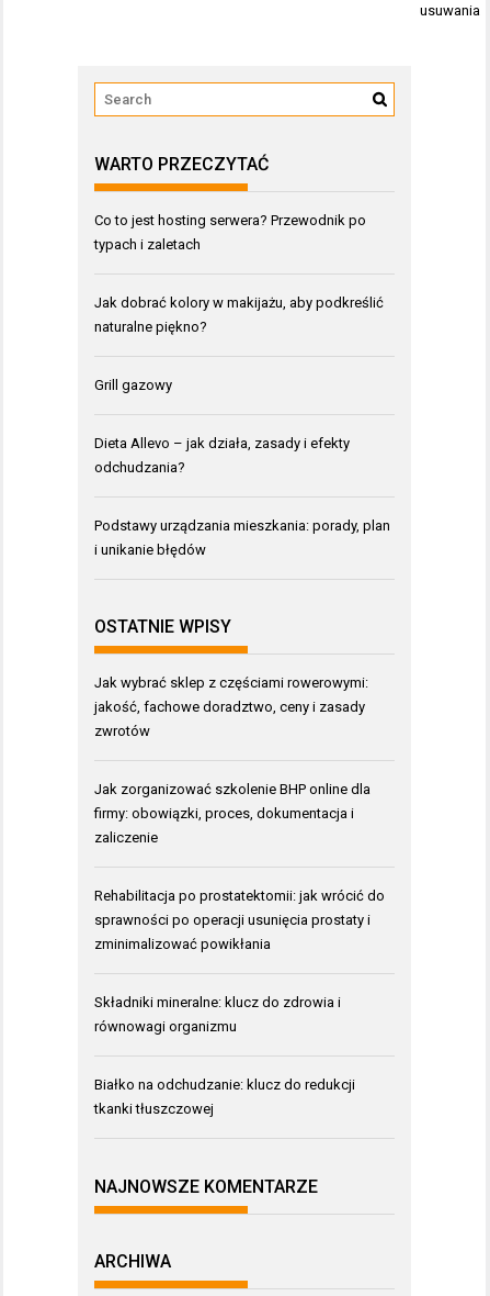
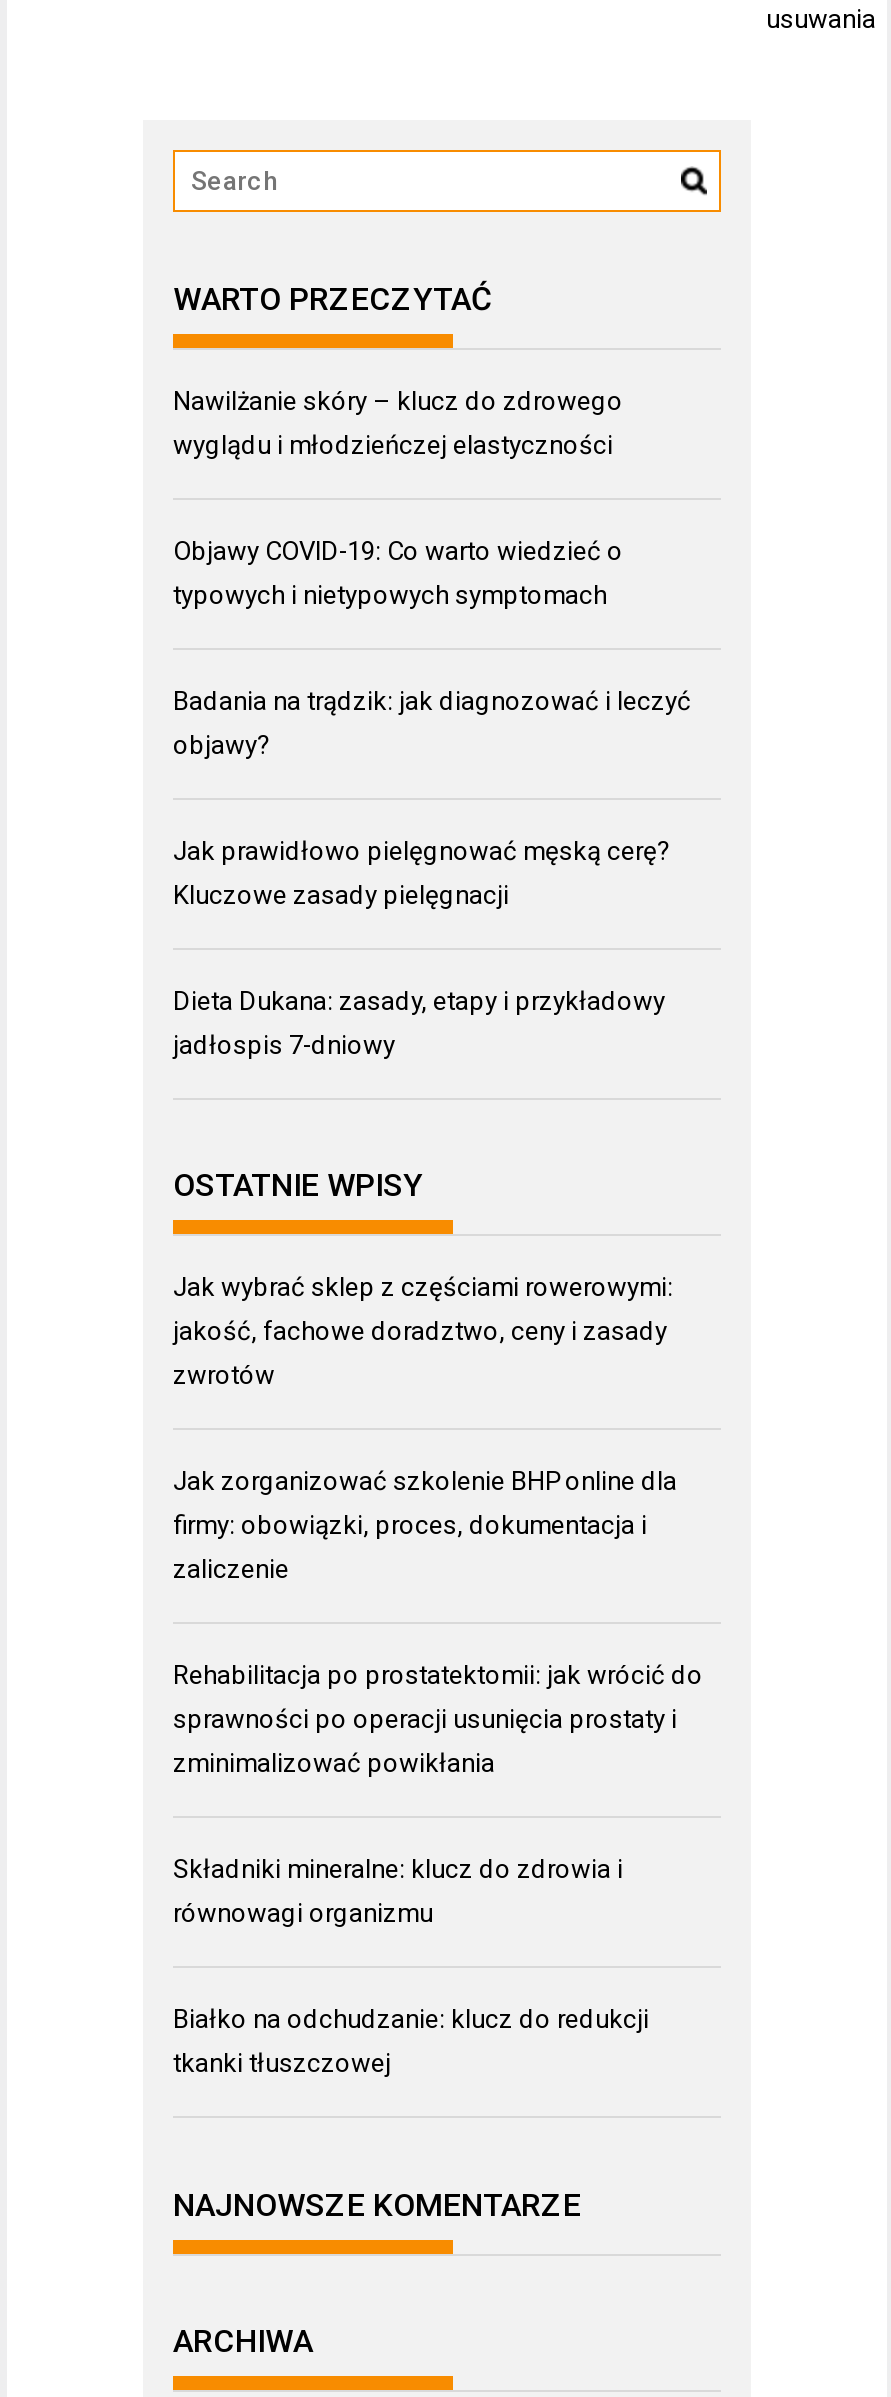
[94,212,366,252] Co to jest hosting serwera? Przewodnik po | typach i zaletach -> [173,385,623,459] Nawilżanie skóry – klucz do zdrowego | wyglądu i młodzieńczej elastyczności
[94,294,384,335] Jak dobrać kolory w makijażu, aby podkreślić | naturalne piękno? -> [173,535,623,609] Objawy COVID-19: Co warto wiedzieć o | typowych i nietypowych symptomach
[94,376,172,393] Grill gazowy -> [173,685,691,759] Badania na trądzik: jak diagnozować i leczyć | objawy?
[94,435,350,475] Dieta Allevo – jak działa, zasady i efekty | odchudzania? -> [173,835,671,909] Jak prawidłowo pielęgnować męską cerę? | Kluczowe zasady pielęgnacji
[94,517,390,558] Podstawy urządzania mieszkania: porady, plan | i unikanie błędów -> [173,985,665,1059] Dieta Dukana: zasady, etapy i przykładowy | jadłospis 7-dniowy

